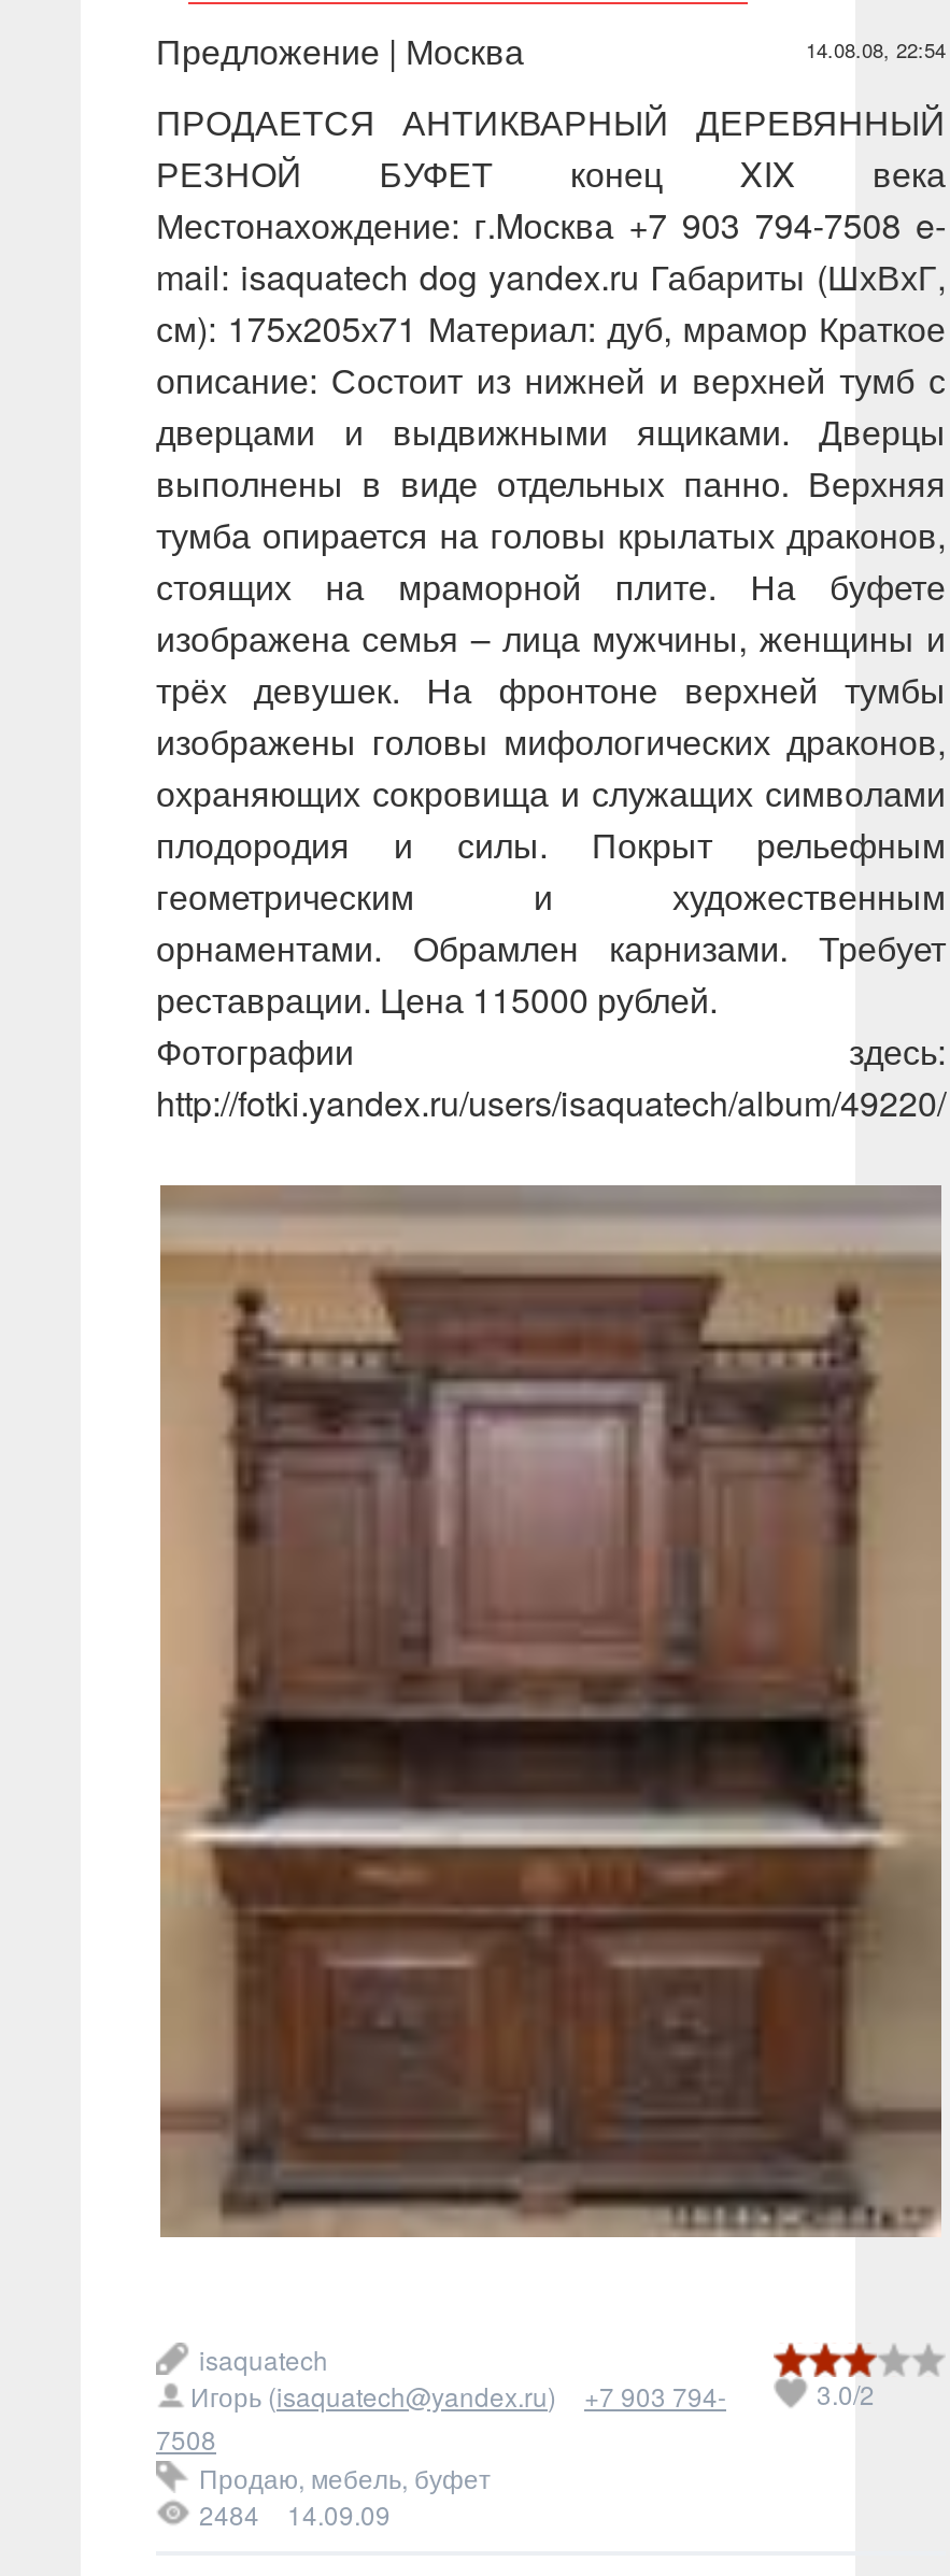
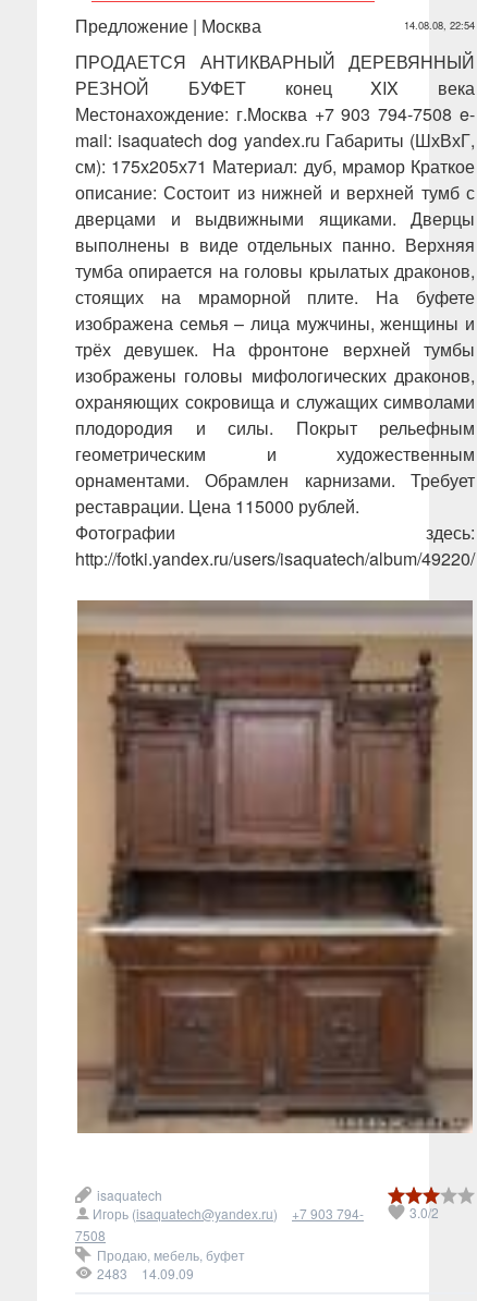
[199,2495,391,2532] 2484 14.09.09 -> [97,1264,194,1282] 2483 14.09.09

